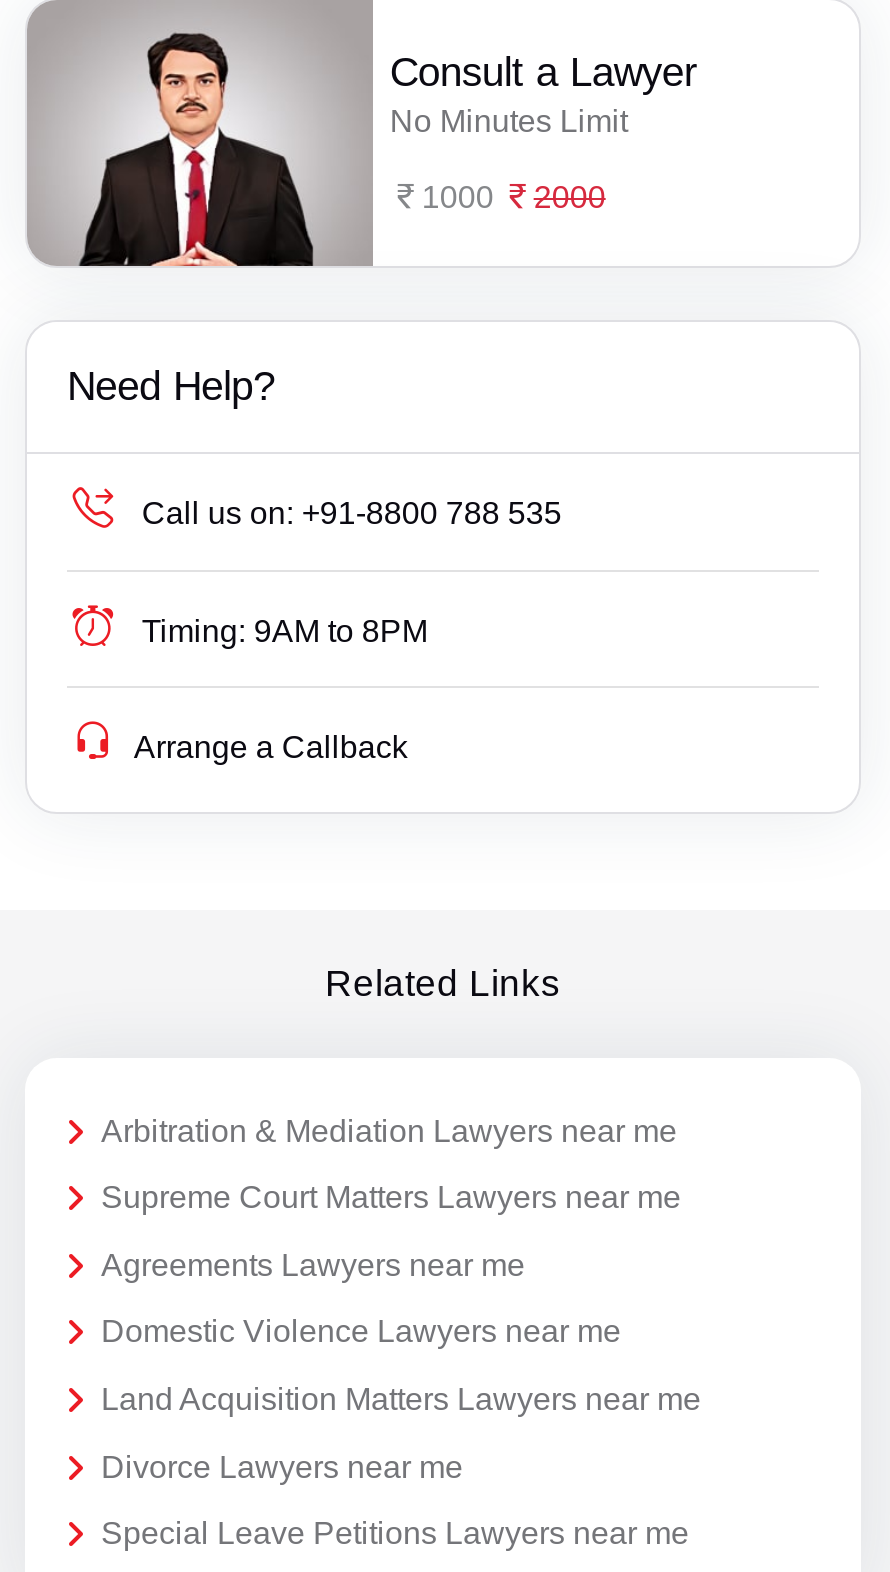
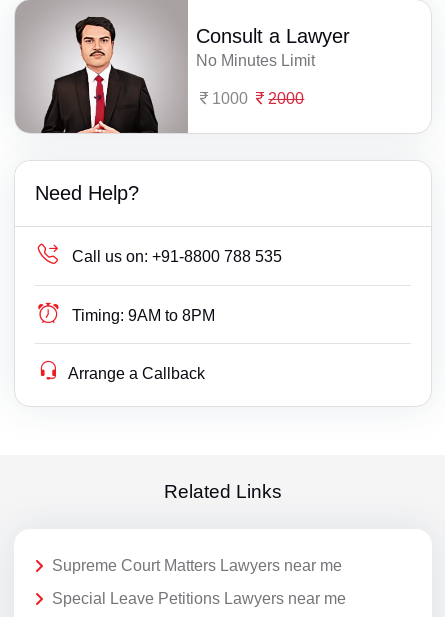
[101,1113,677,1147] Arbitration & Mediation Lawyers near me -> none
[101,1248,701,1483] Agreements Lawyers near me | Domestic Violence Lawyers near me | Land Acquisition Matters Lawyers near me | Divorce Lawyers near me -> none

